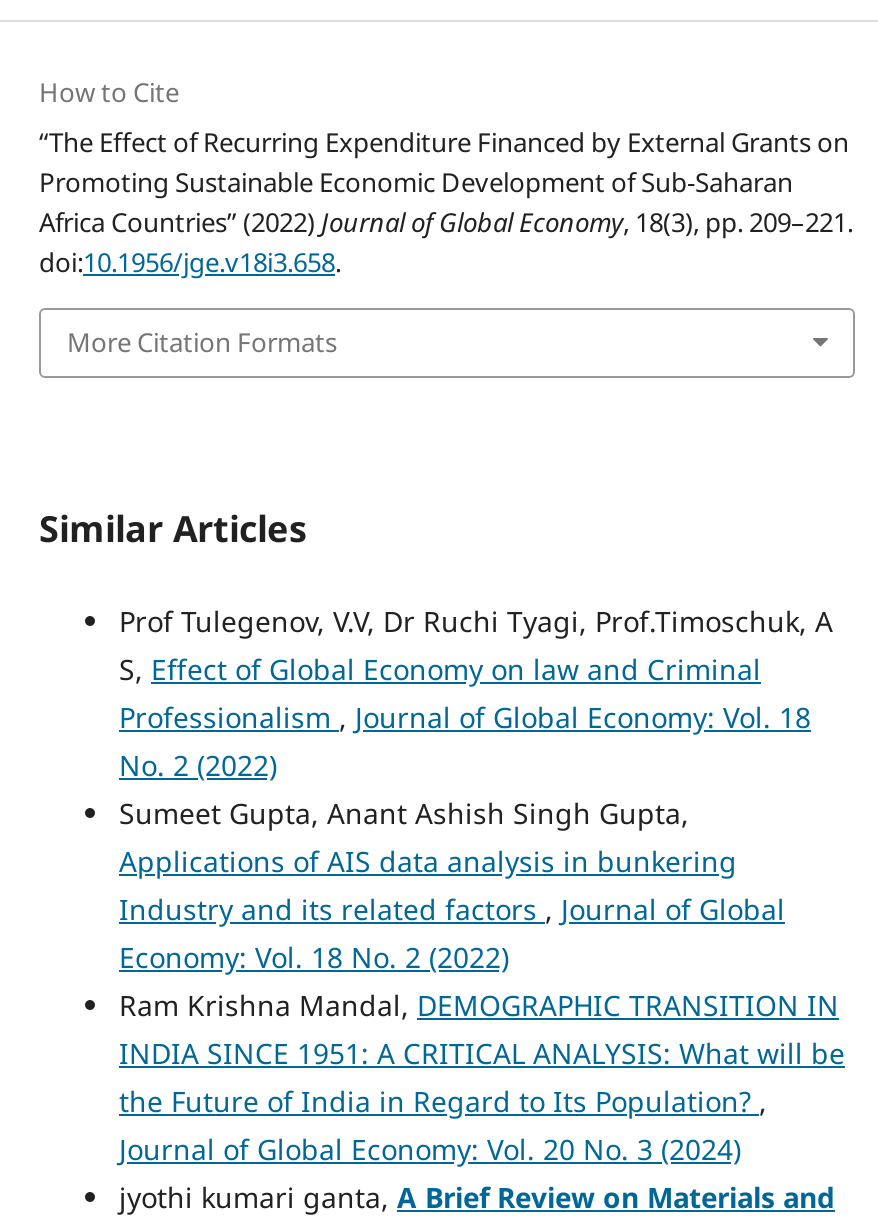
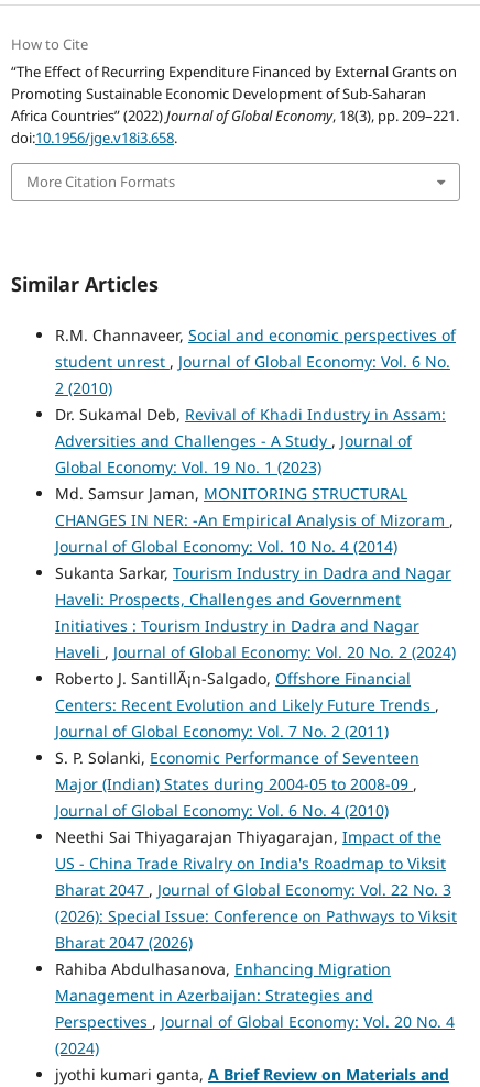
[119,601,845,1167] Prof Tulegenov, V.V, Dr Ruchi Tyagi, Prof.Timoschuk, A | S, Effect of Global Economy on law and Criminal | Professionalism, Journal of Global Economy: Vol. 18 | No. 2 (2022) | Sumeet Gupta, Anant Ashish Singh Gupta, | Applications of AIS data analysis in bunkering | Industry and its related factors, Journal of Global | Economy: Vol. 18 No. 2 (2022) | Ram Krishna Mandal, DEMOGRAPHIC TRANSITION IN | INDIA SINCE 1951: A CRITICAL ANALYSIS: What will be | the Future of India in Regard to Its Population?, | Journal of Global Economy: Vol. 20 No. 3 (2024) -> [55,324,457,1058] R.M. Channaveer, Social and economic perspectives of | student unrest, Journal of Global Economy: Vol. 6 No. | 2 (2010) | Dr. Sukamal Deb, Revival of Khadi Industry in Assam: | Adversities and Challenges - A Study, Journal of | Global Economy: Vol. 19 No. 1 (2023) | Md. Samsur Jaman, MONITORING STRUCTURAL | CHANGES IN NER: -An Empirical Analysis of Mizoram, | Journal of Global Economy: Vol. 10 No. 4 (2014) | Sukanta Sarkar, Tourism Industry in Dadra and Nagar | Haveli: Prospects, Challenges and Government | Initiatives : Tourism Industry in Dadra and Nagar | Haveli, Journal of Global Economy: Vol. 20 No. 2 (2024) | Roberto J. SantillÃ¡n-Salgado, Offshore Financial | Centers: Recent Evolution and Likely Future Trends, | Journal of Global Economy: Vol. 7 No. 2 (2011) | S. P. Solanki, Economic Performance of Seventeen | Major (Indian) States during 2004-05 to 2008-09, | Journal of Global Economy: Vol. 6 No. 4 (2010) | Neethi Sai Thiyagarajan Thiyagarajan, Impact of the | US - China Trade Rivalry on India's Roadmap to Viksit | Bharat 2047, Journal of Global Economy: Vol. 22 No. 3 | (2026): Special Issue: Conference on Pathways to Viksit | Bharat 2047 (2026) | Rahiba Abdulhasanova, Enhancing Migration | Management in Azerbaijan: Strategies and | Perspectives, Journal of Global Economy: Vol. 20 No. 4 | (2024)

